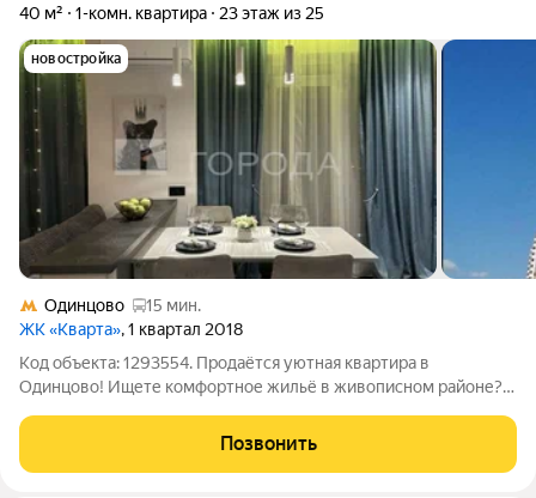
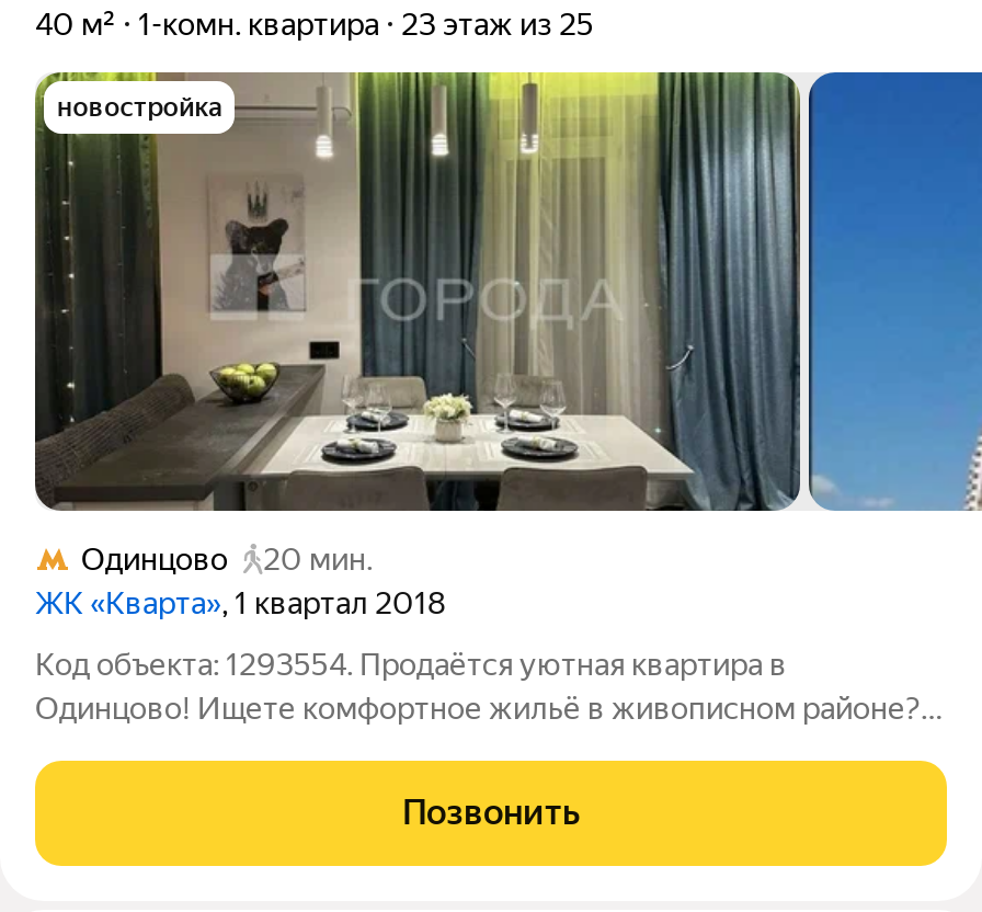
[44,296,201,315] Одинцово 15 мин. -> [81,542,373,577] Одинцово 20 мин.

